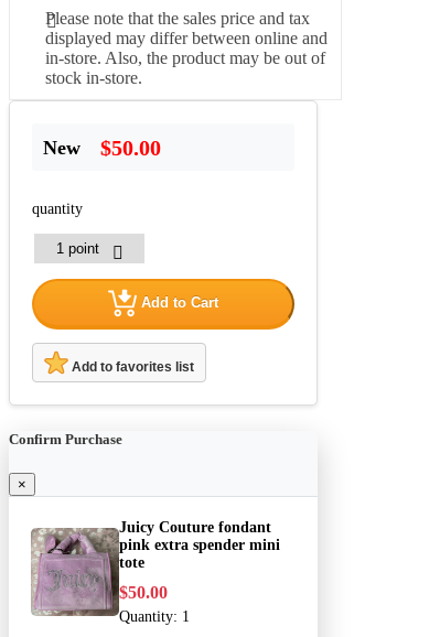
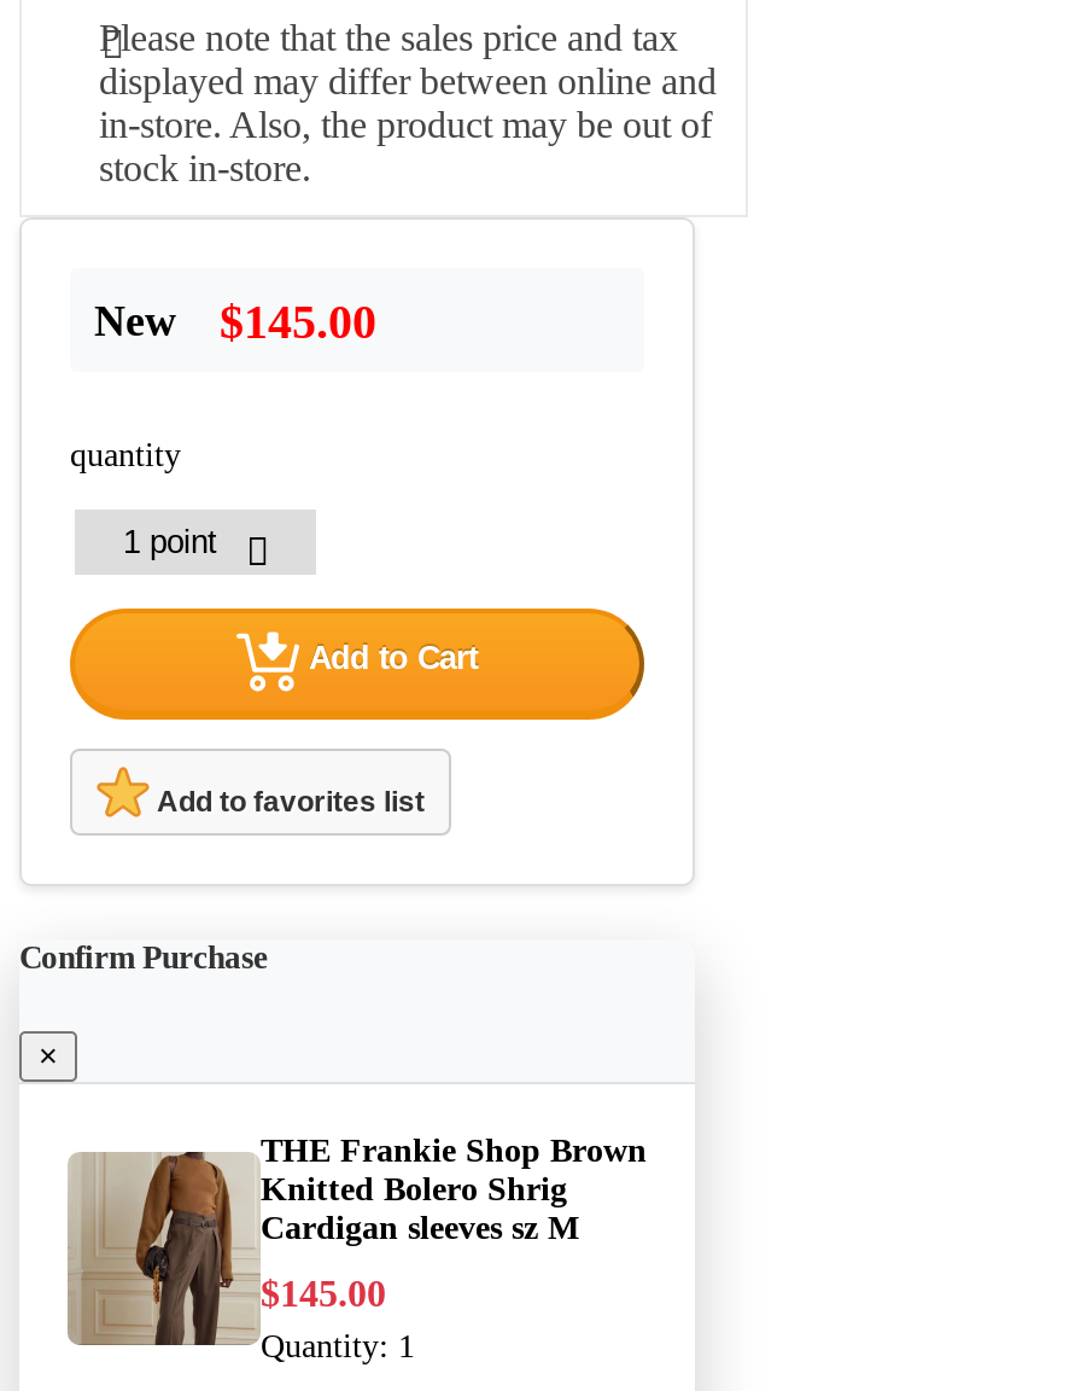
[43,136,161,160] New $50.00 -> [94,293,376,346] New $145.00
[32,519,280,616] [image] | Juicy Couture fondant | pink extra spender mini | tote -> [70,1132,647,1345] [image] | THE Frankie Shop Brown | Knitted Bolero Shrig | Cardigan sleeves sz M
[119,583,168,602] $50.00 -> [261,1272,386,1313] $145.00

